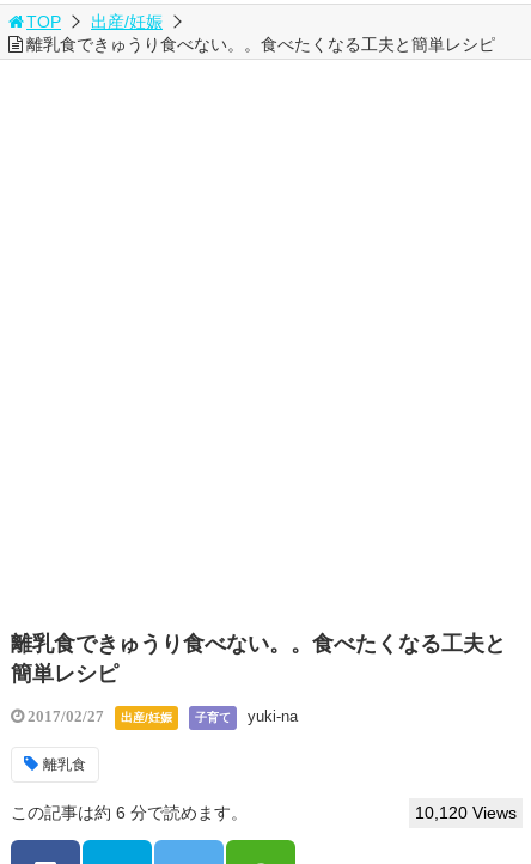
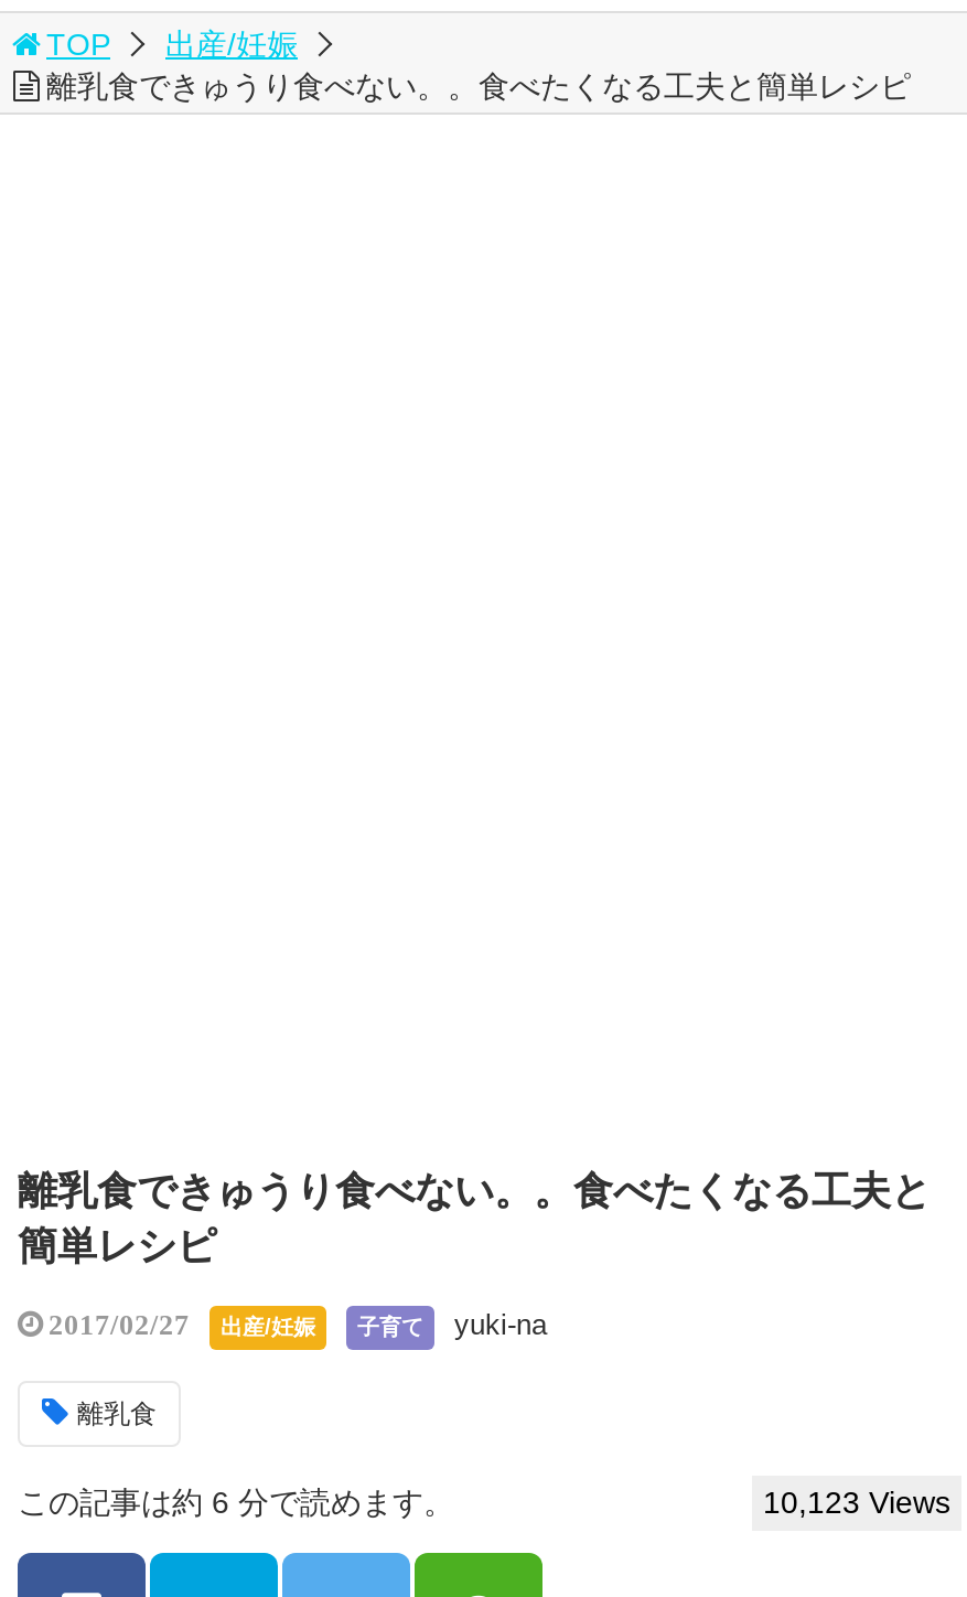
[415,803,517,822] 10,120 Views -> [763,1485,950,1520] 10,123 Views

